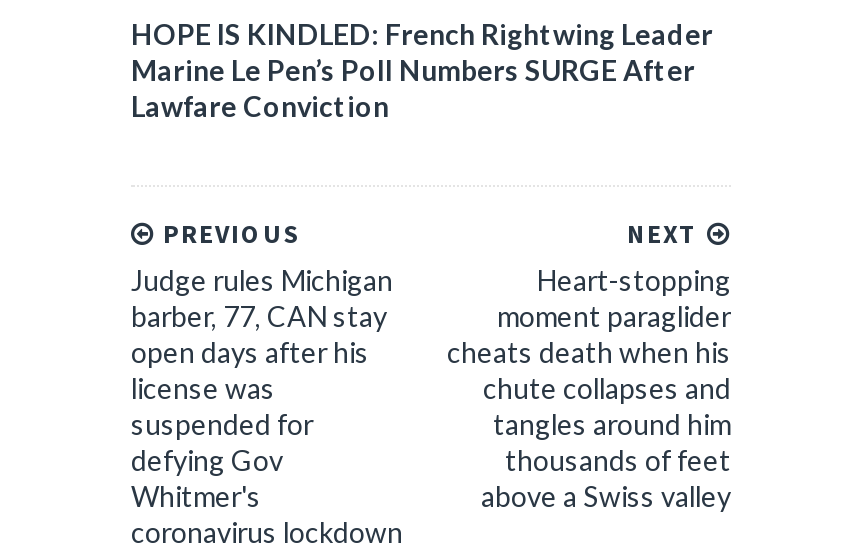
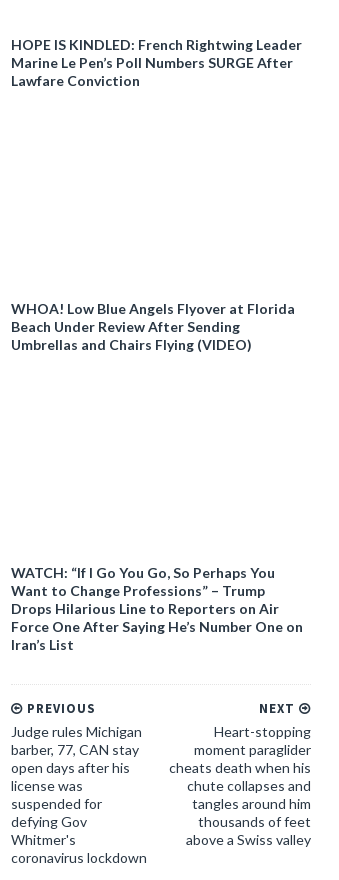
none -> [11,300,295,353] WHOA! Low Blue Angels Flyover at Florida | Beach Under Review After Sending | Umbrellas and Chairs Flying (VIDEO)
none -> [11,564,303,653] WATCH: “If I Go You Go, So Perhaps You | Want to Change Professions” – Trump | Drops Hilarious Line to Reporters on Air | Force One After Saying He’s Number One on | Iran’s List

